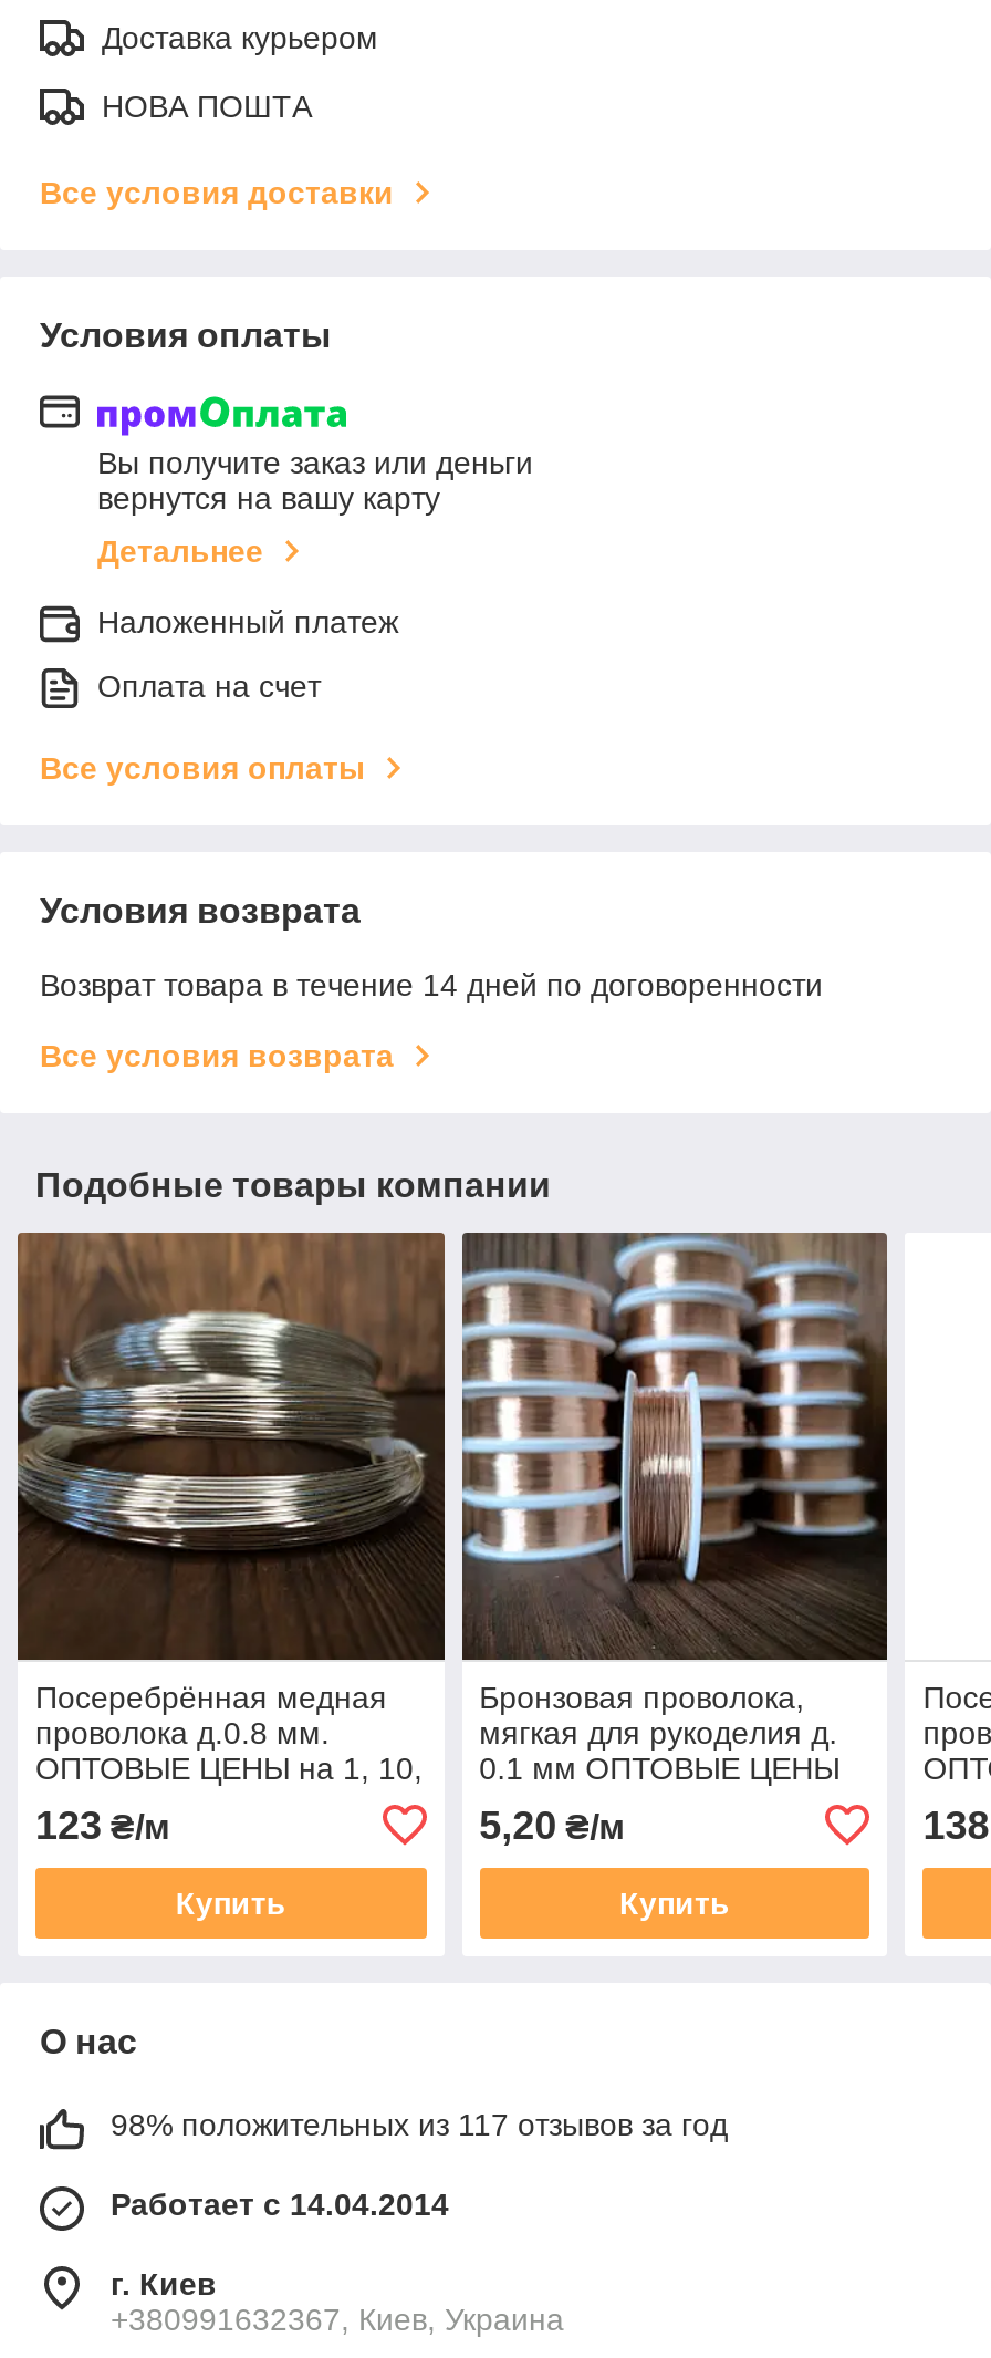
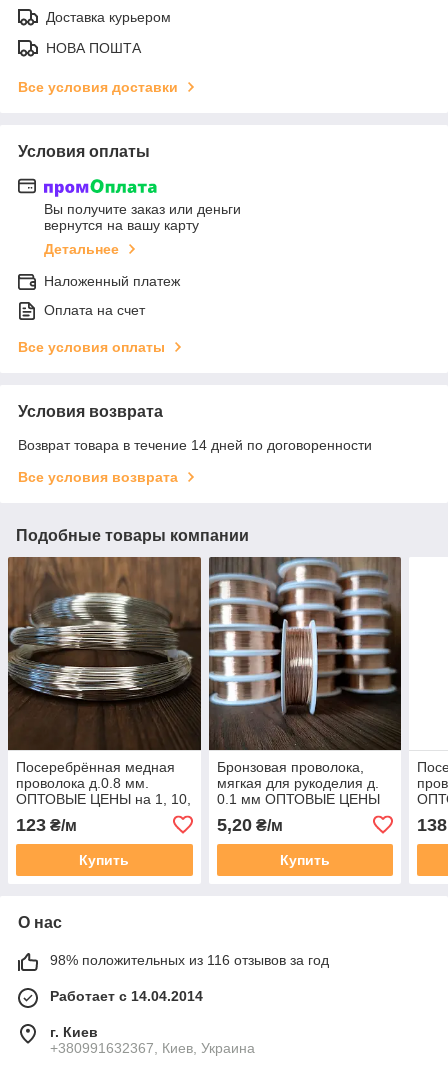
[111,2106,728,2142] 98% положительных из 117 отзывов за год -> [50,952,329,968] 98% положительных из 116 отзывов за год

